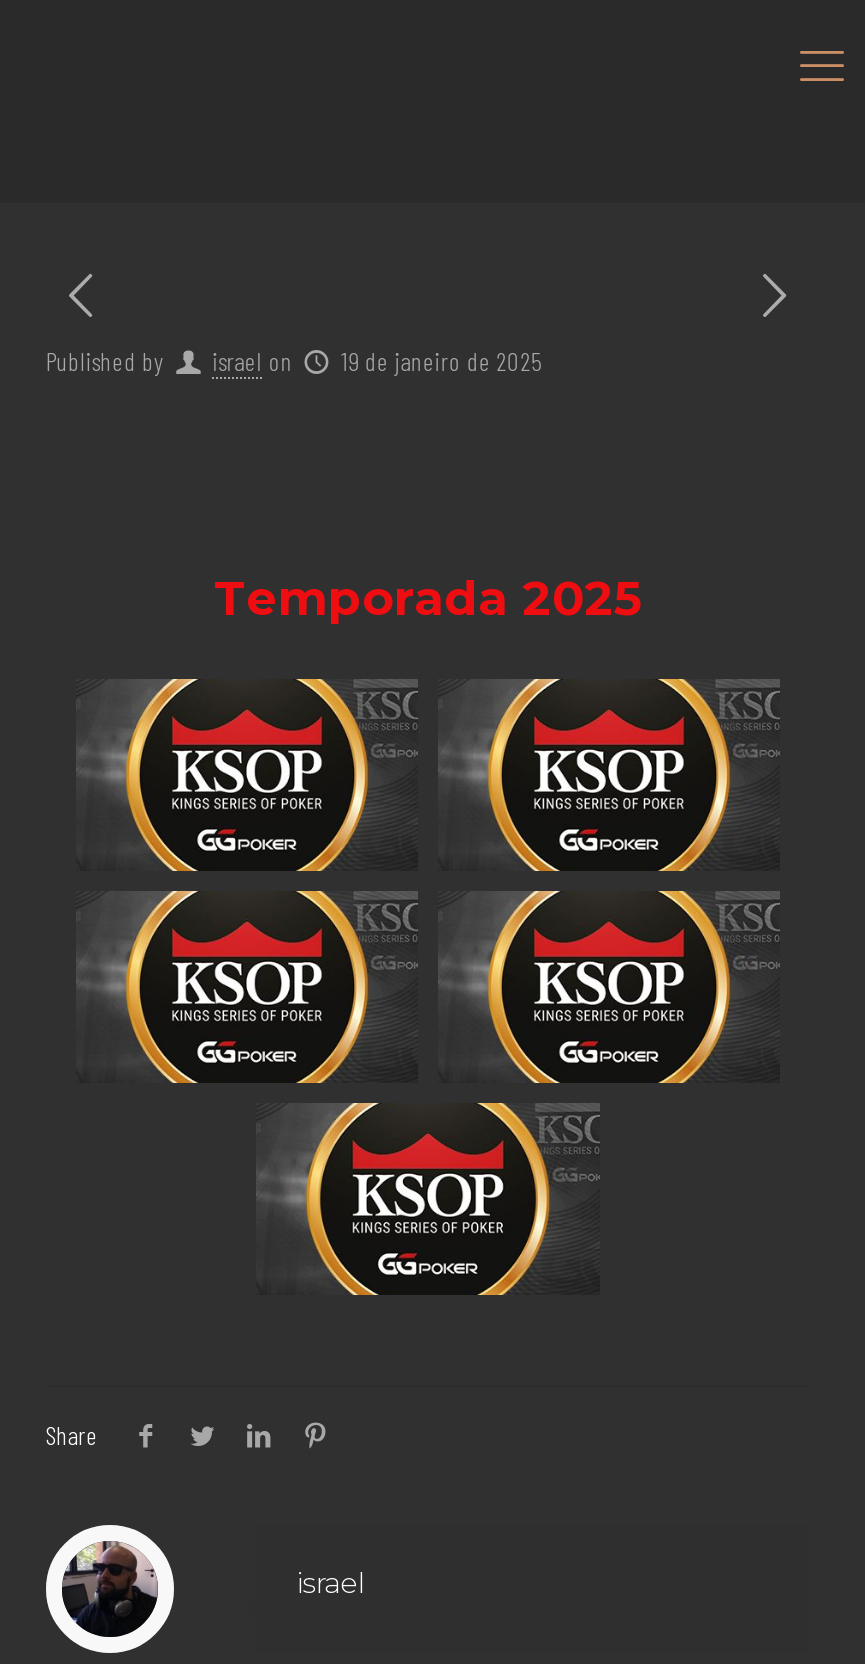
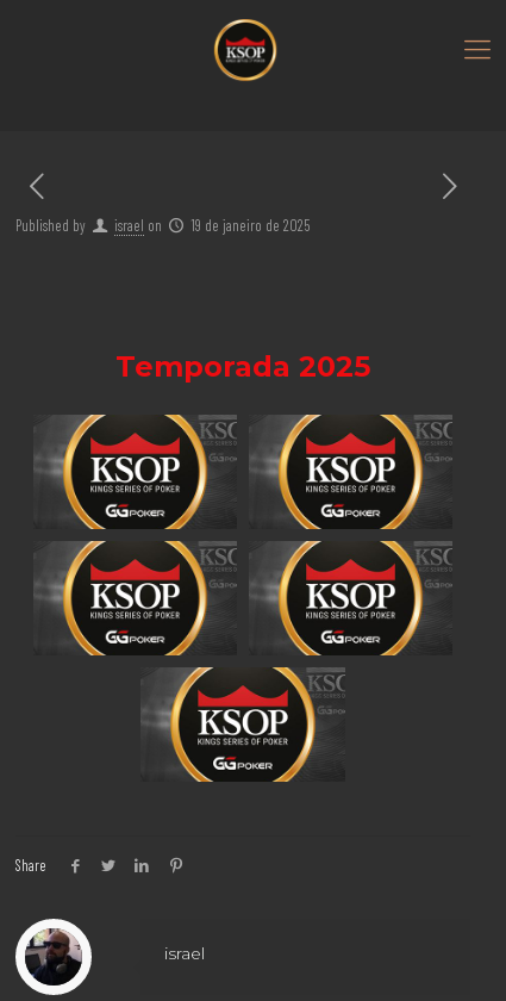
none -> [213,18,277,82] [image]

